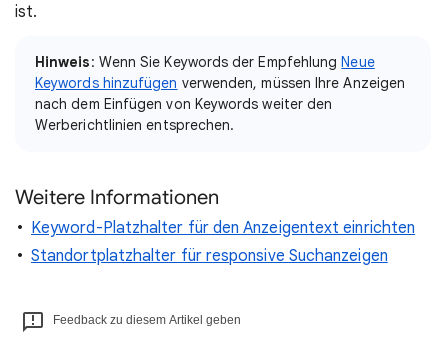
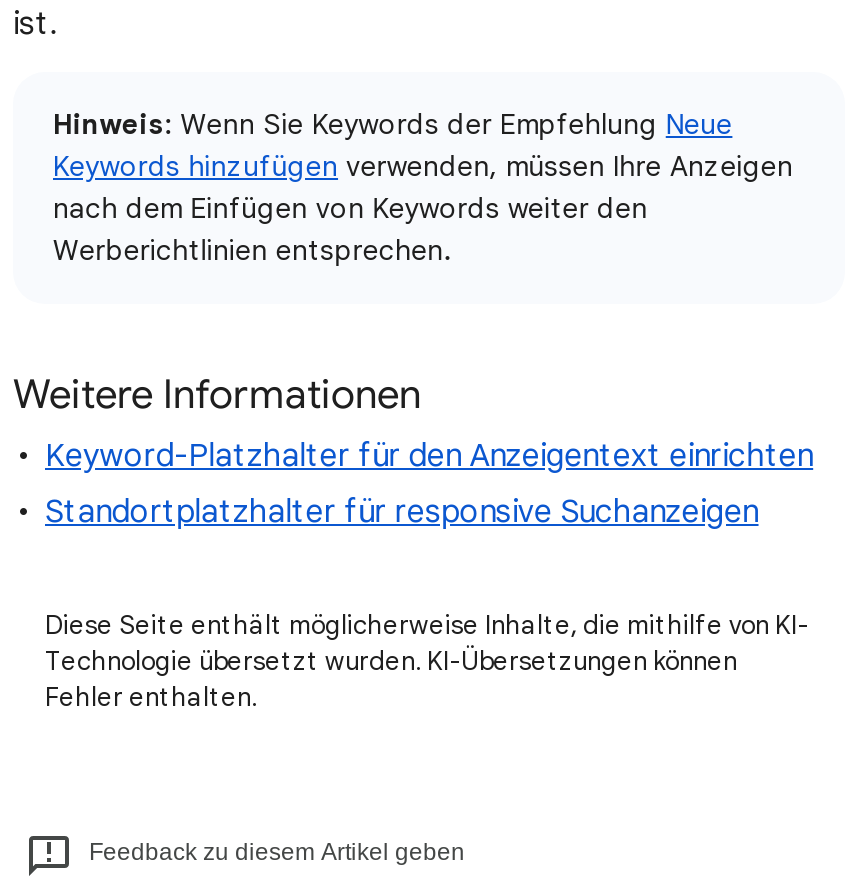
none -> [45,608,809,714] Diese Seite enthält möglicherweise Inhalte, die mithilfe von KI- | Technologie übersetzt wurden. KI-Übersetzungen können | Fehler enthalten.

